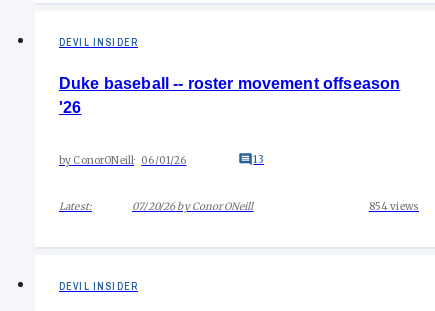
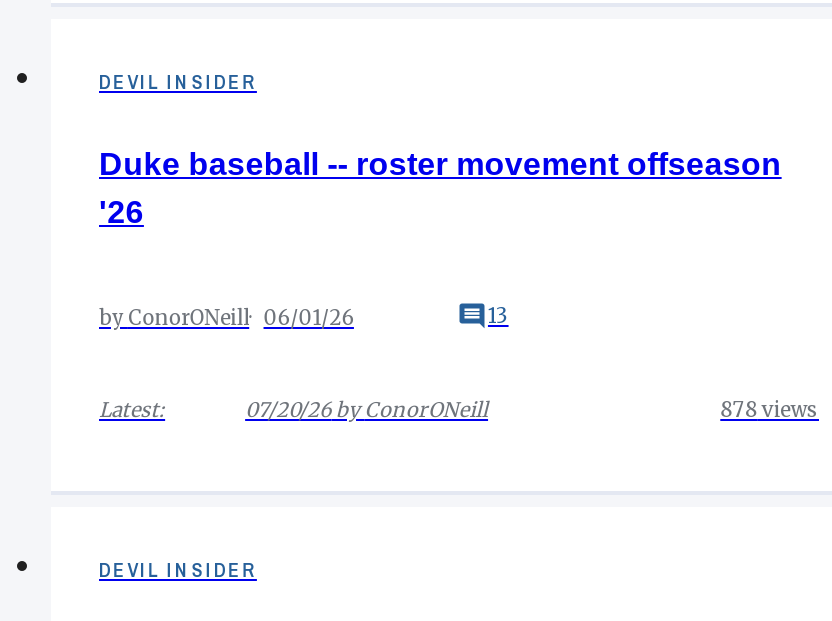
[369,200,419,213] 854 views -> [720,397,819,423] 878 views

